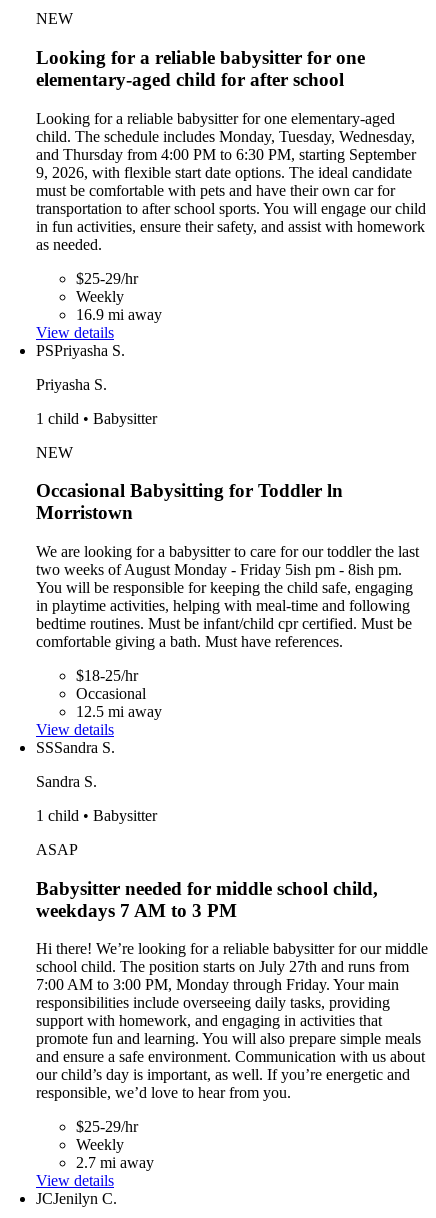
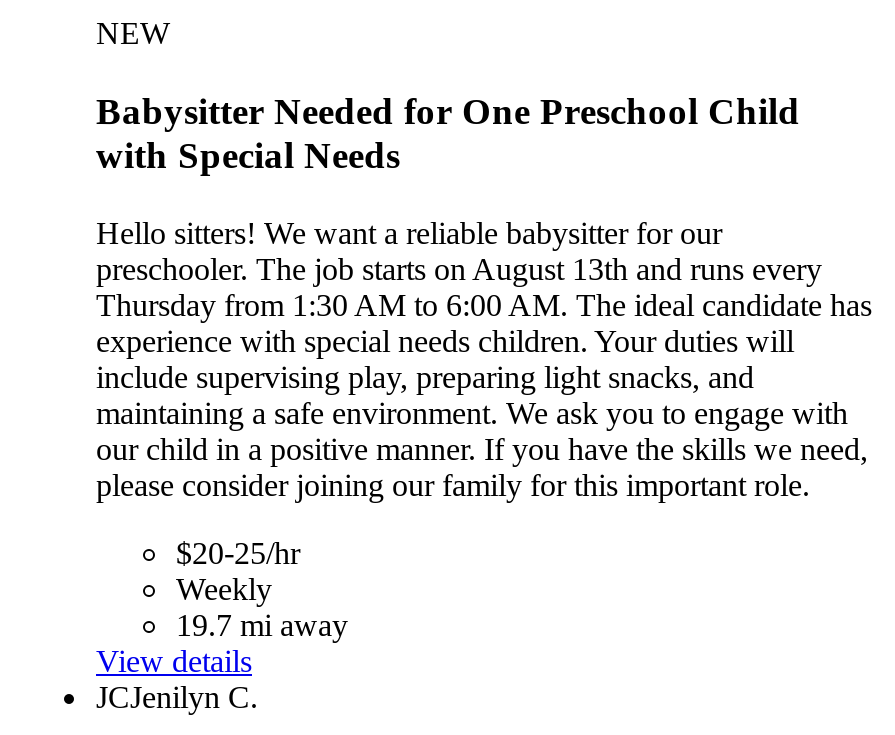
[36,47,365,90] Looking for a reliable babysitter for one | elementary-aged child for after school -> [96,91,800,177] Babysitter Needed for One Preschool Child | with Special Needs
[36,109,426,252] Looking for a reliable babysitter for one elementary-aged | child. The schedule includes Monday, Tuesday, Wednesday, | and Thursday from 4:00 PM to 6:30 PM, starting September | 9, 2026, with flexible start date options. The ideal candidate | must be comfortable with pets and have their own car for | transportation to after school sports. You will engage our child | in fun activities, ensure their safety, and assist with homework | as needed. -> [96,216,872,502] Hello sitters! We want a reliable babysitter for our | preschooler. The job starts on August 13th and runs every | Thursday from 1:30 AM to 6:00 AM. The ideal candidate has | experience with special needs children. Your duties will | include supervising play, preparing light snacks, and | maintaining a safe environment. We ask you to engage with | our child in a positive manner. If you have the skills we need, | please consider joining our family for this important role.
[76,269,138,286] $25-29/hr -> [176,536,300,570] $20-25/hr
[36,305,428,1171] 16.9 mi away | View details | PSPriyasha S. | Priyasha S. | 1 child • Babysitter | NEW | Occasional Babysitting for Toddler ln | Morristown | We are looking for a babysitter to care for our toddler the last | two weeks of August Monday - Friday 5ish pm - 8ish pm. | You will be responsible for keeping the child safe, engaging | in playtime activities, helping with meal-time and following | bedtime routines. Must be infant/child cpr certified. Must be | comfortable giving a bath. Must have references. | $18-25/hr | Occasional | 12.5 mi away | View details | SSSandra S. | Sandra S. | 1 child • Babysitter | ASAP | Babysitter needed for middle school child, | weekdays 7 AM to 3 PM | Hi there! We’re looking for a reliable babysitter for our middle | school child. The position starts on July 27th and runs from | 7:00 AM to 3:00 PM, Monday through Friday. Your main | responsibilities include overseeing daily tasks, providing | support with homework, and engaging in activities that | promote fun and learning. You will also prepare simple meals | and ensure a safe environment. Communication with us about | our child’s day is important, as well. If you’re energetic and | responsible, we’d love to hear from you. | $25-29/hr | Weekly | 2.7 mi away -> [176,608,348,642] 19.7 mi away

